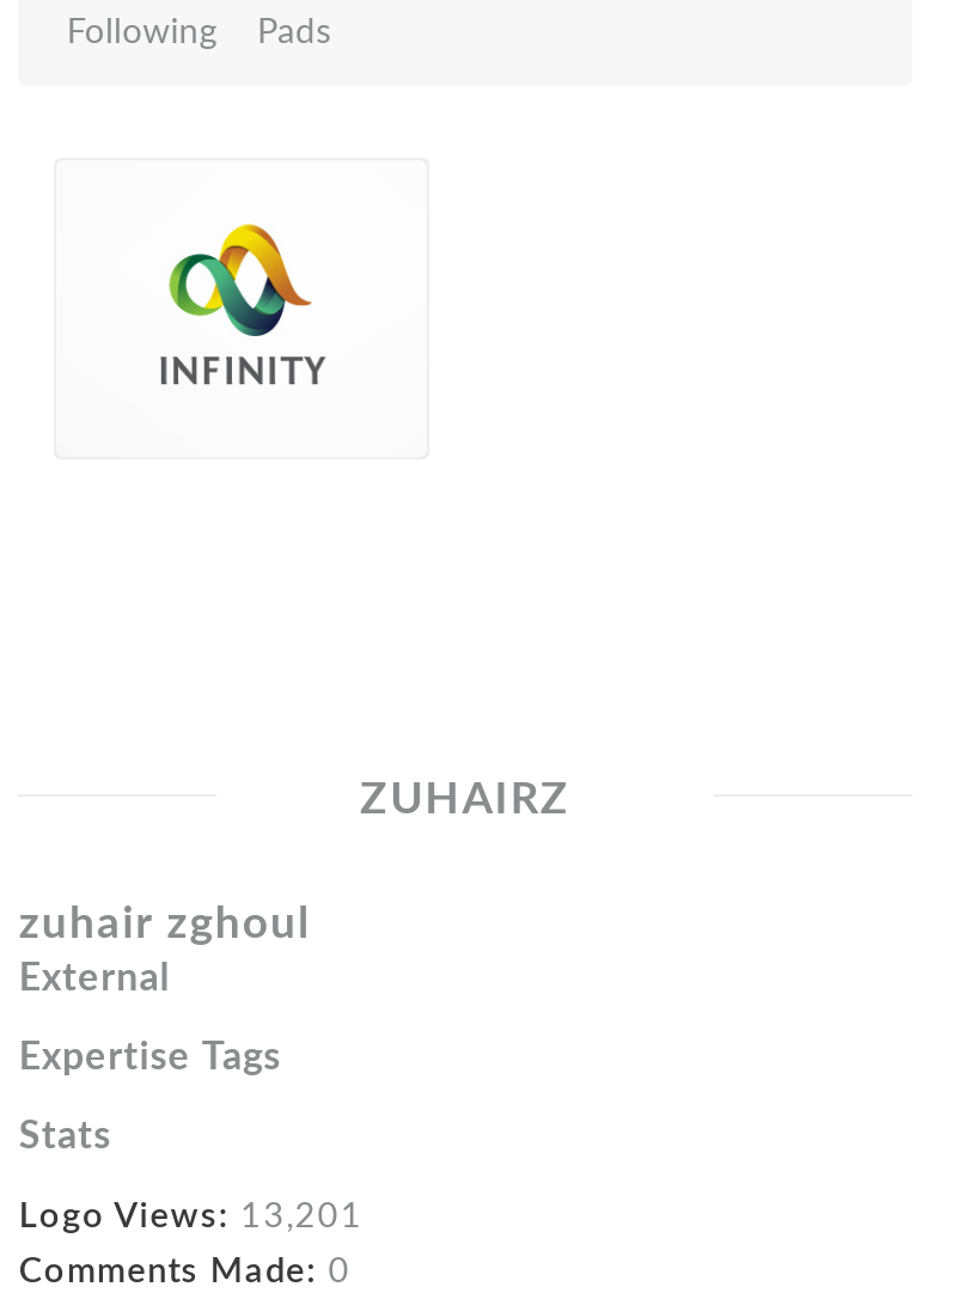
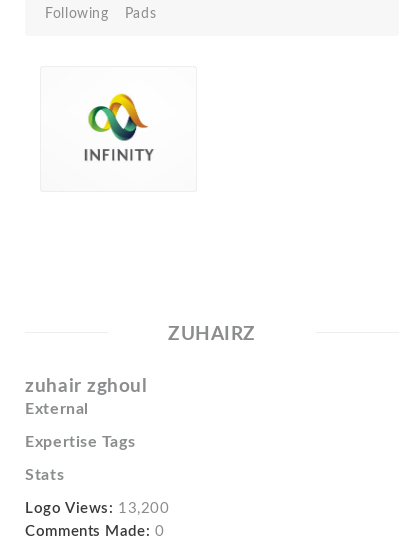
[19,1198,363,1234] Logo Views: 13,201 -> [25,501,169,516] Logo Views: 13,200

